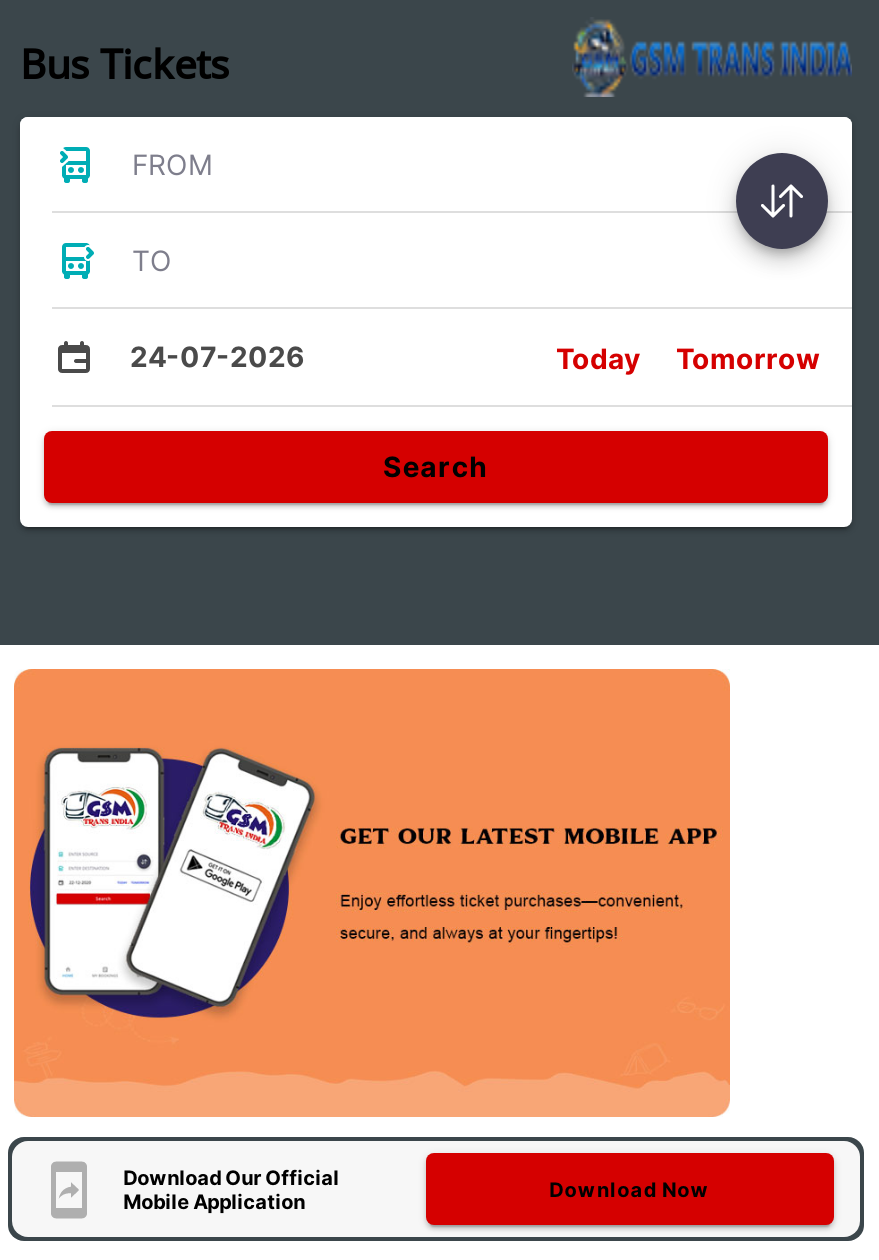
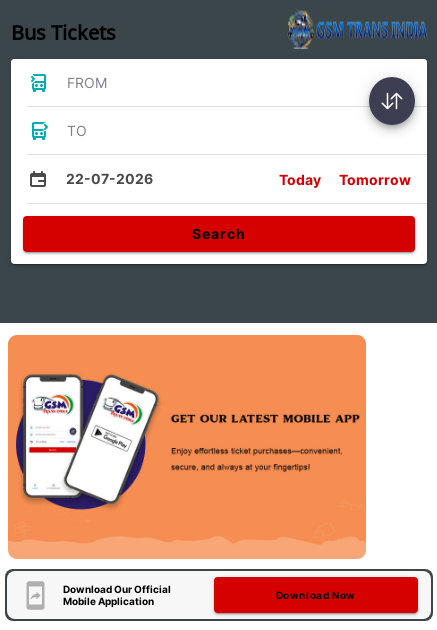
[130,339,304,373] 24-07-2026 -> [66,170,153,187] 22-07-2026

